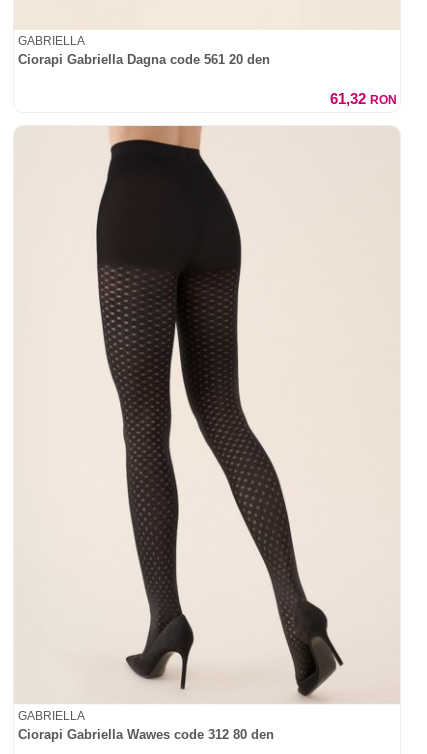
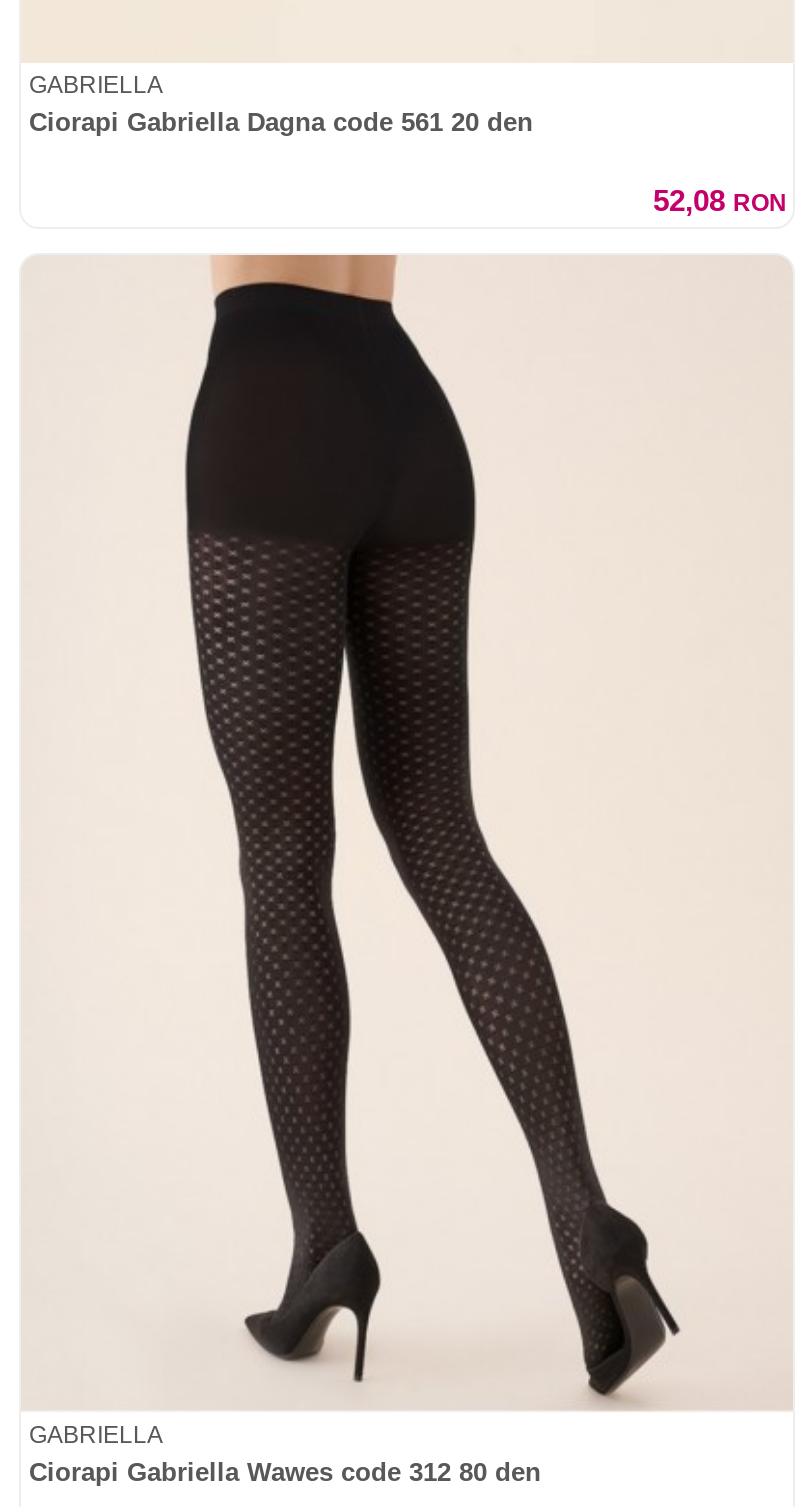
[330,90,397,107] 61,32 RON -> [653,184,787,218] 52,08 RON

